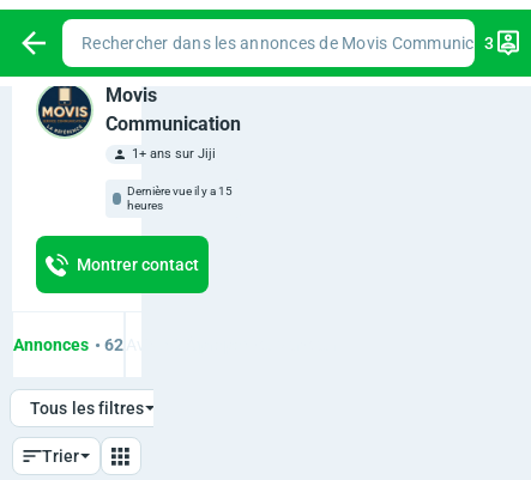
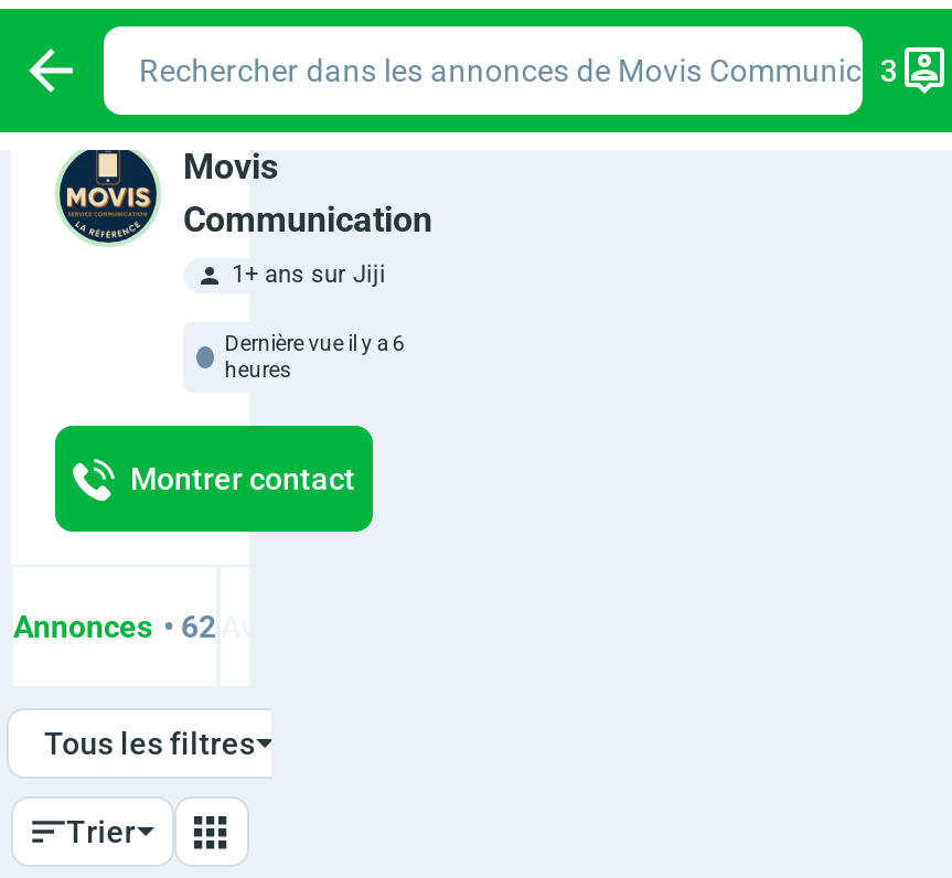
[128,184,233,198] Dernière vue il y a 15 -> [224,331,405,355] Dernière vue il y a 6

